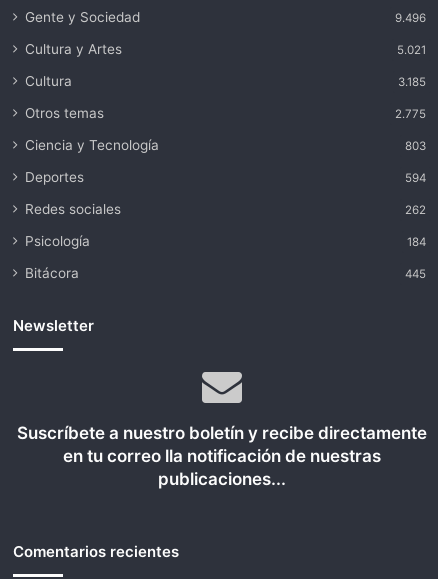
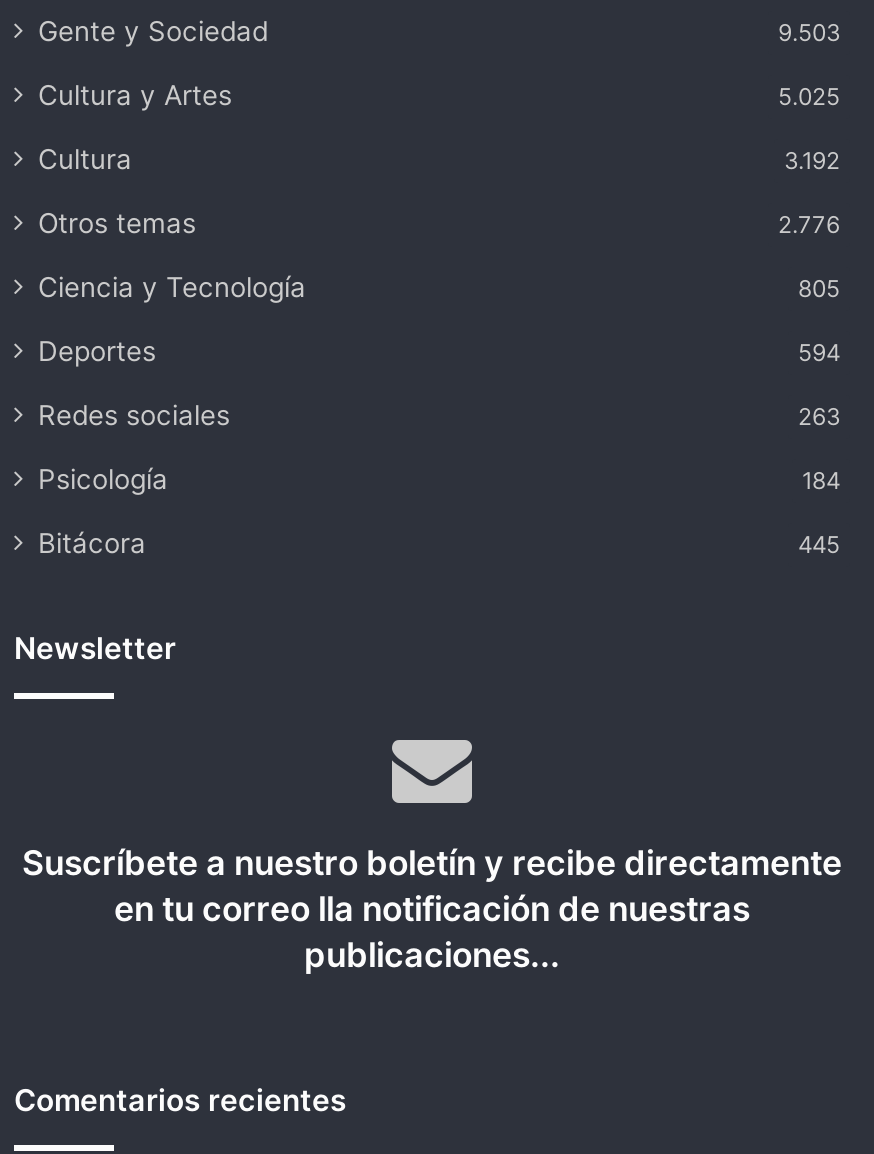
[395,11,426,25] 9.496 -> [778,18,840,46] 9.503
[397,43,426,57] 5.021 -> [778,82,840,110] 5.025
[398,75,426,89] 3.185 -> [784,146,840,174] 3.192
[395,107,426,121] 2.775 -> [778,210,840,238] 2.776
[405,139,426,153] 803 -> [798,274,840,302] 805
[405,203,426,217] 262 -> [798,402,840,430] 263

